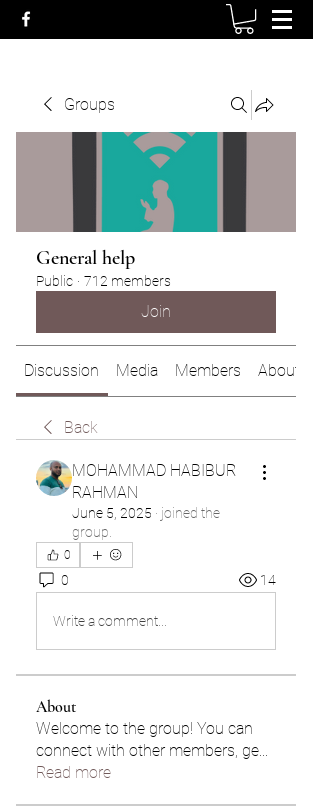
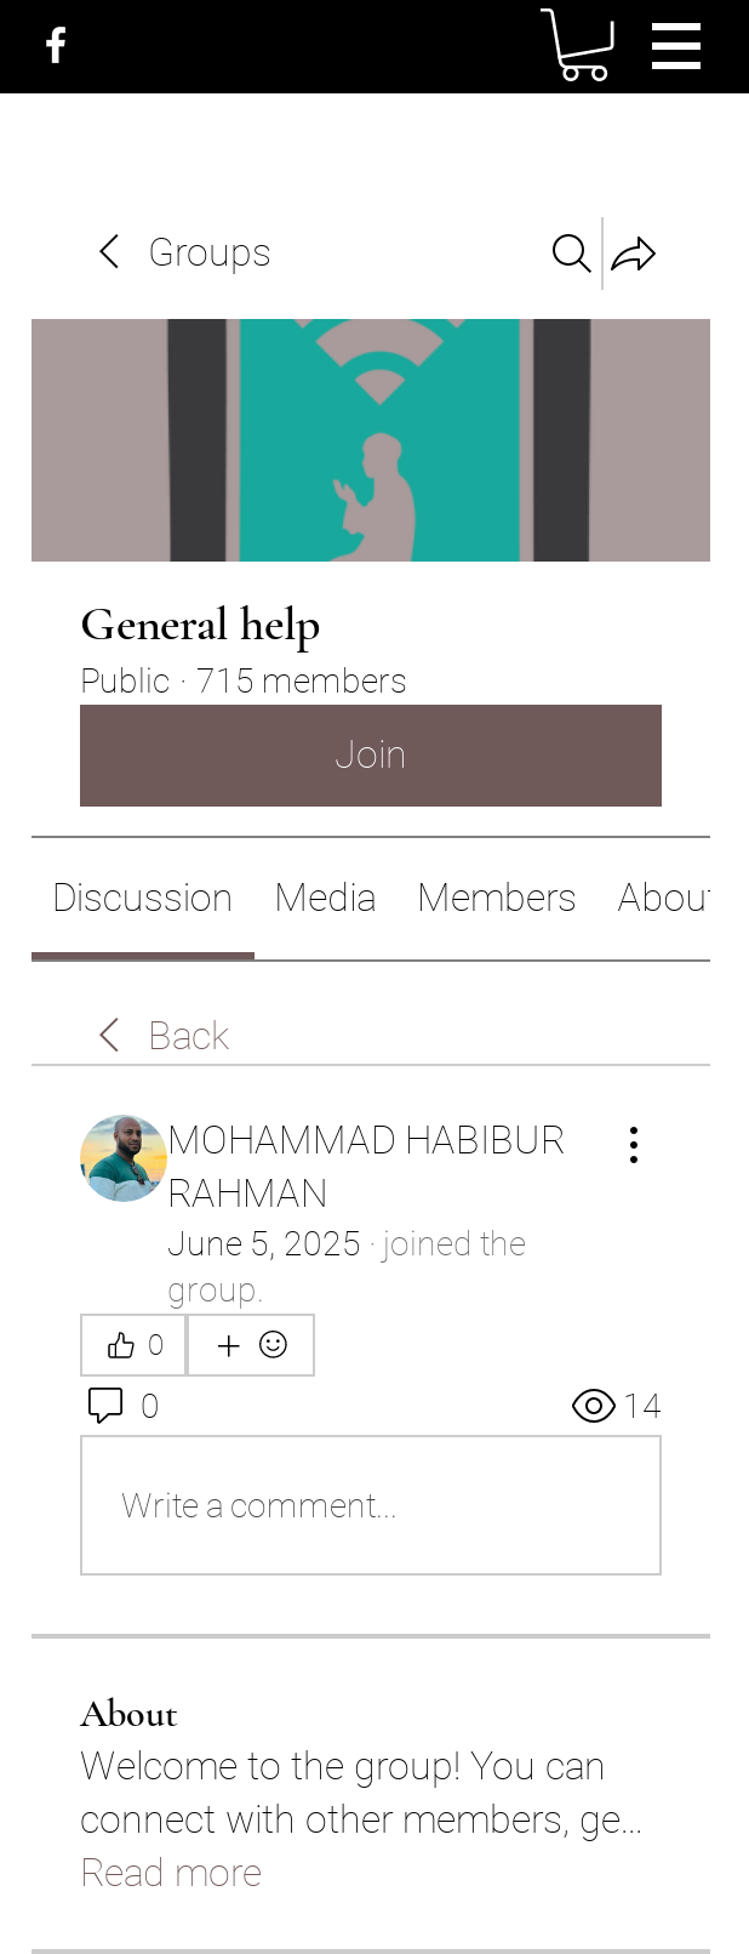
[36,273,171,289] Public · 712 members -> [80,662,407,700] Public · 715 members

